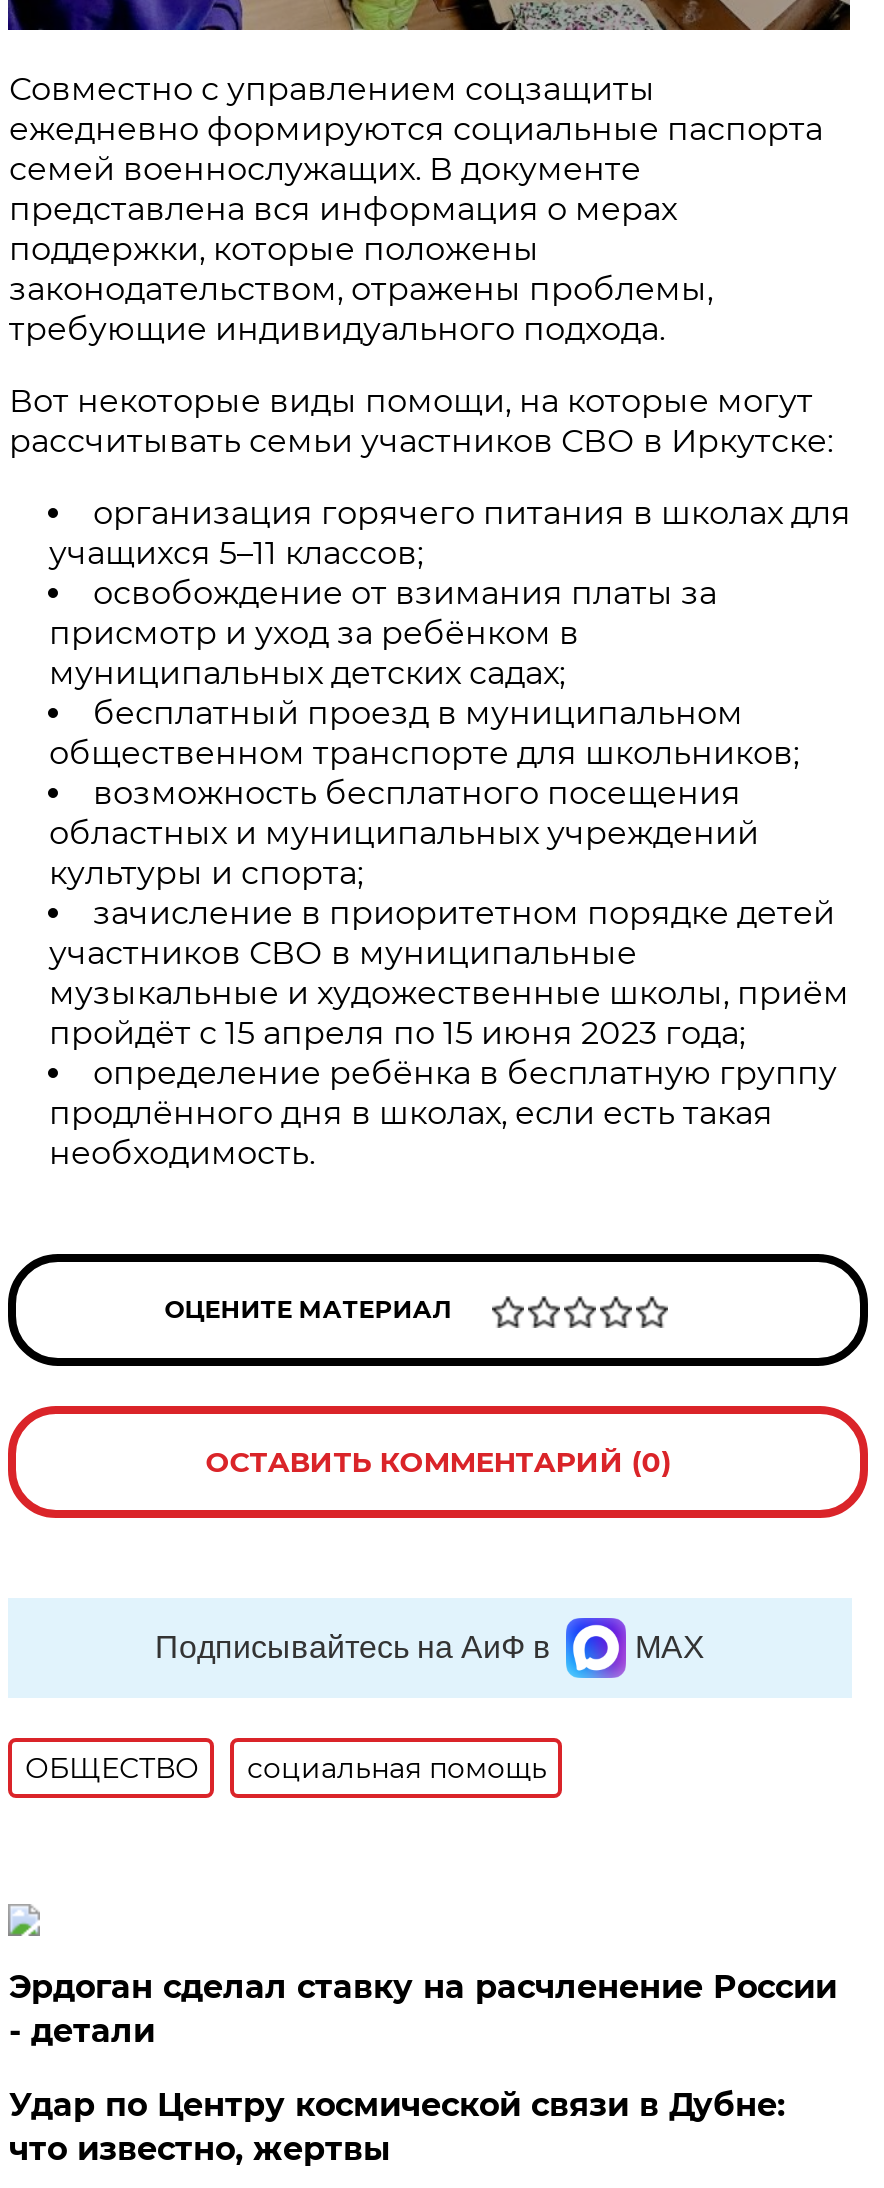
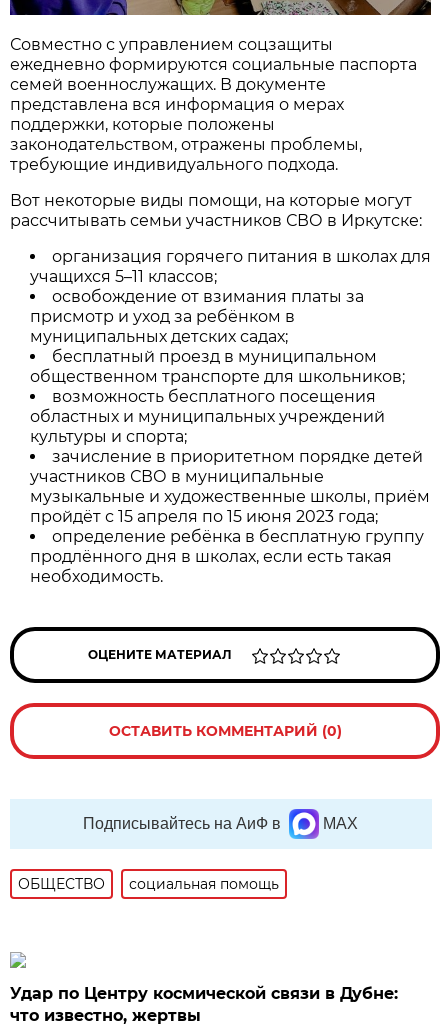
[9,1968,837,2050] Эрдоган сделал ставку на расчленение России | - детали -> none

